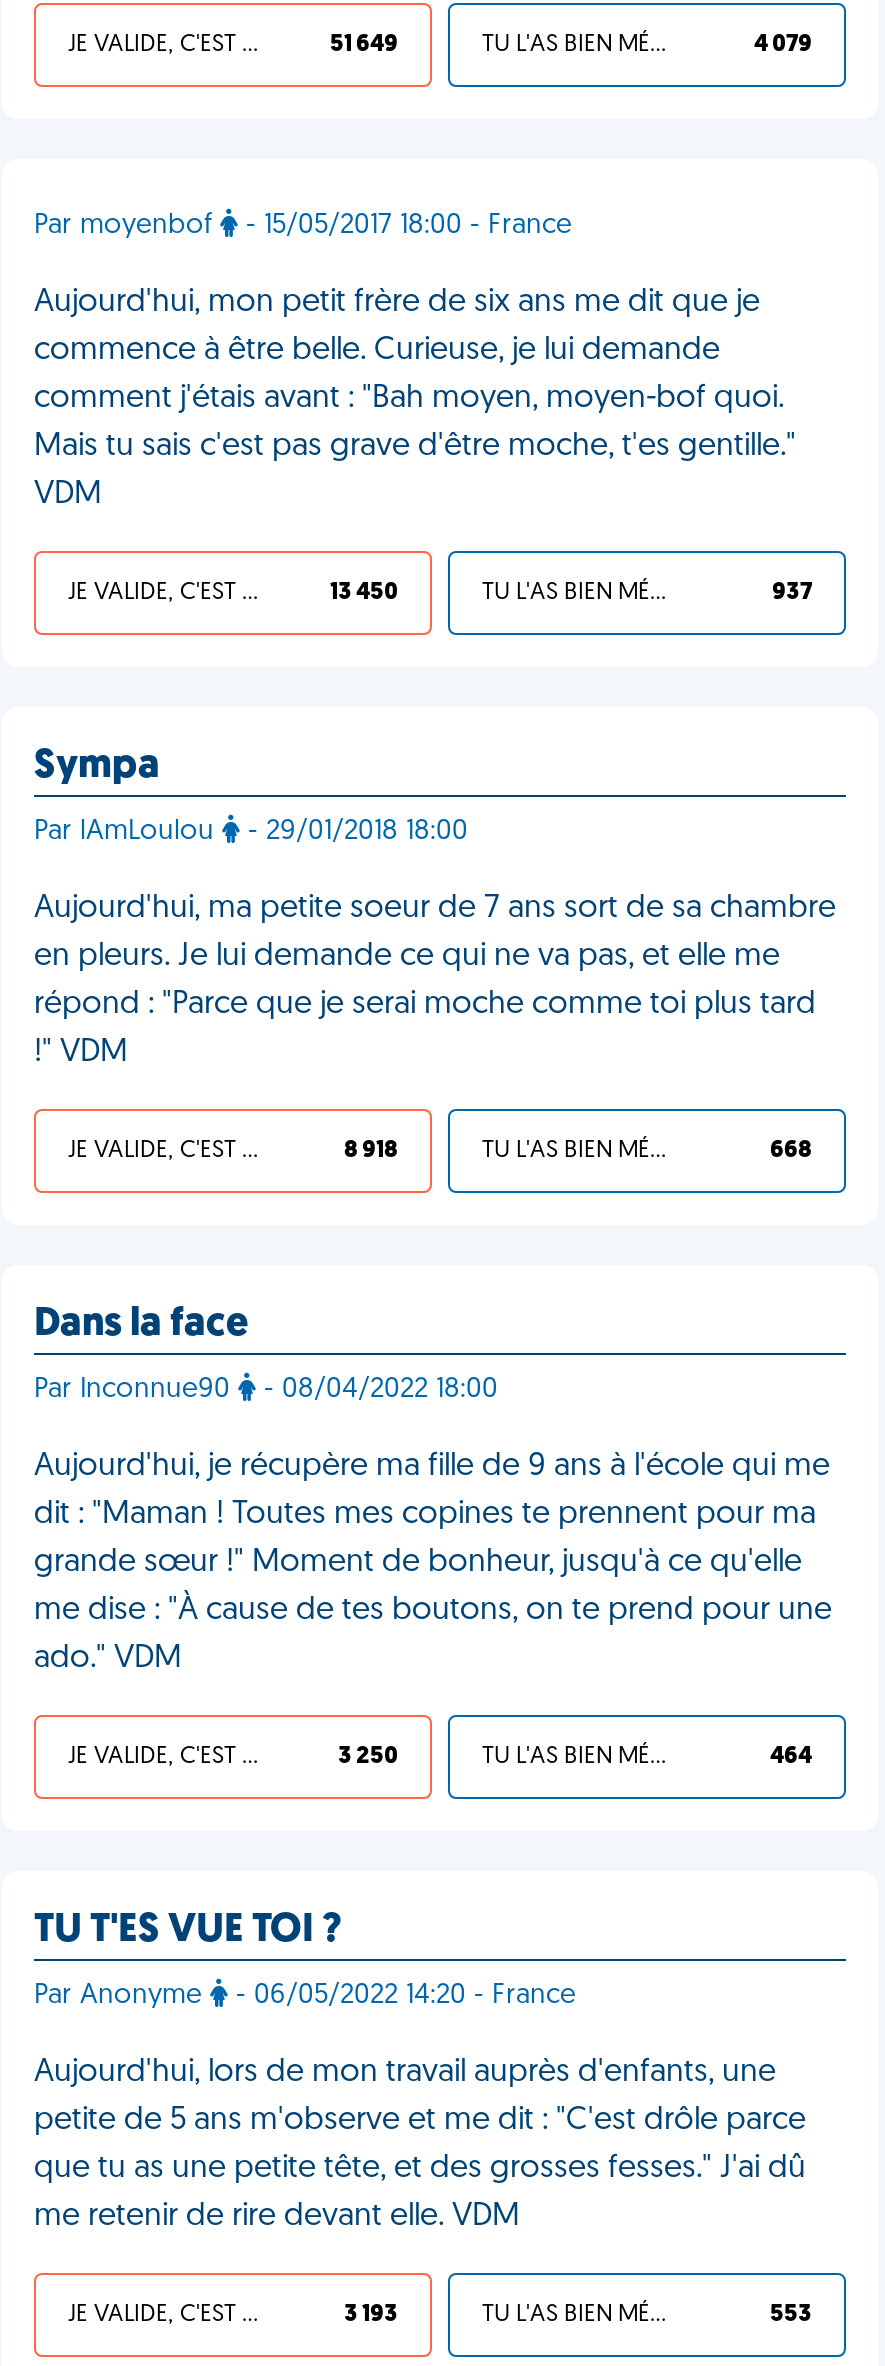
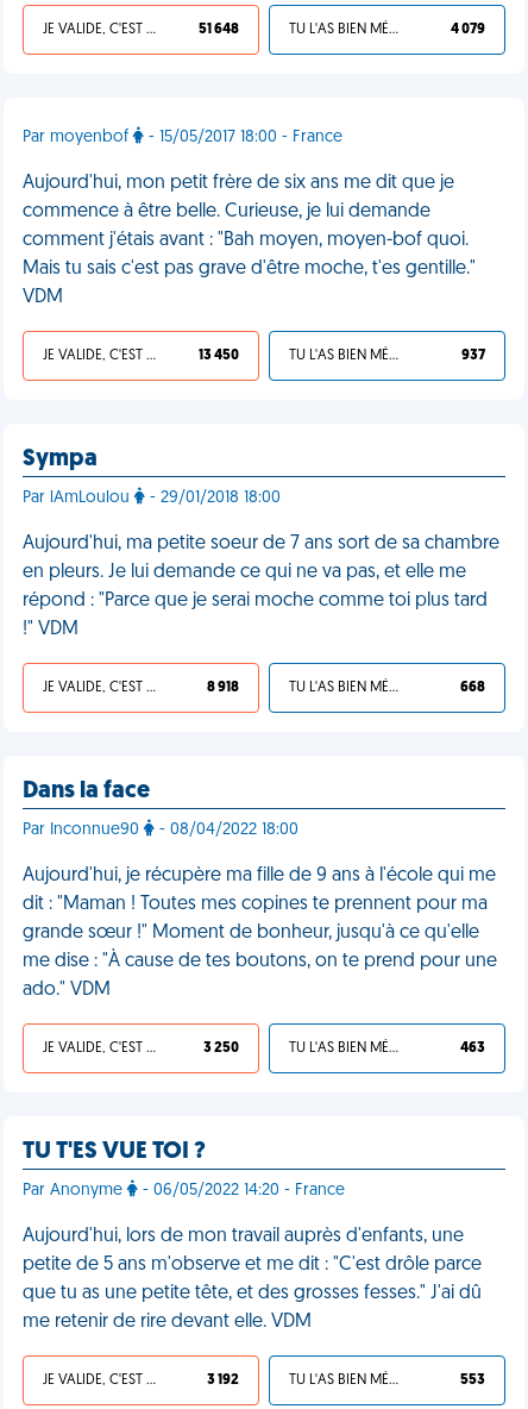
[330,33,398,57] 51 649 -> [199,23,239,37] 51 648
[770,1745,812,1769] 464 -> [460,1041,485,1056] 463
[344,2303,398,2327] 3 193 -> [207,1373,239,1388] 3 192

